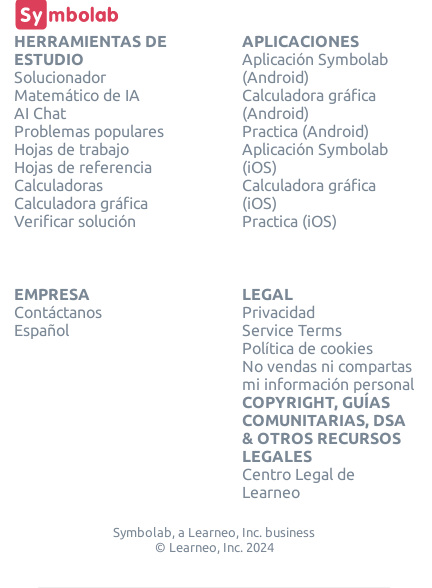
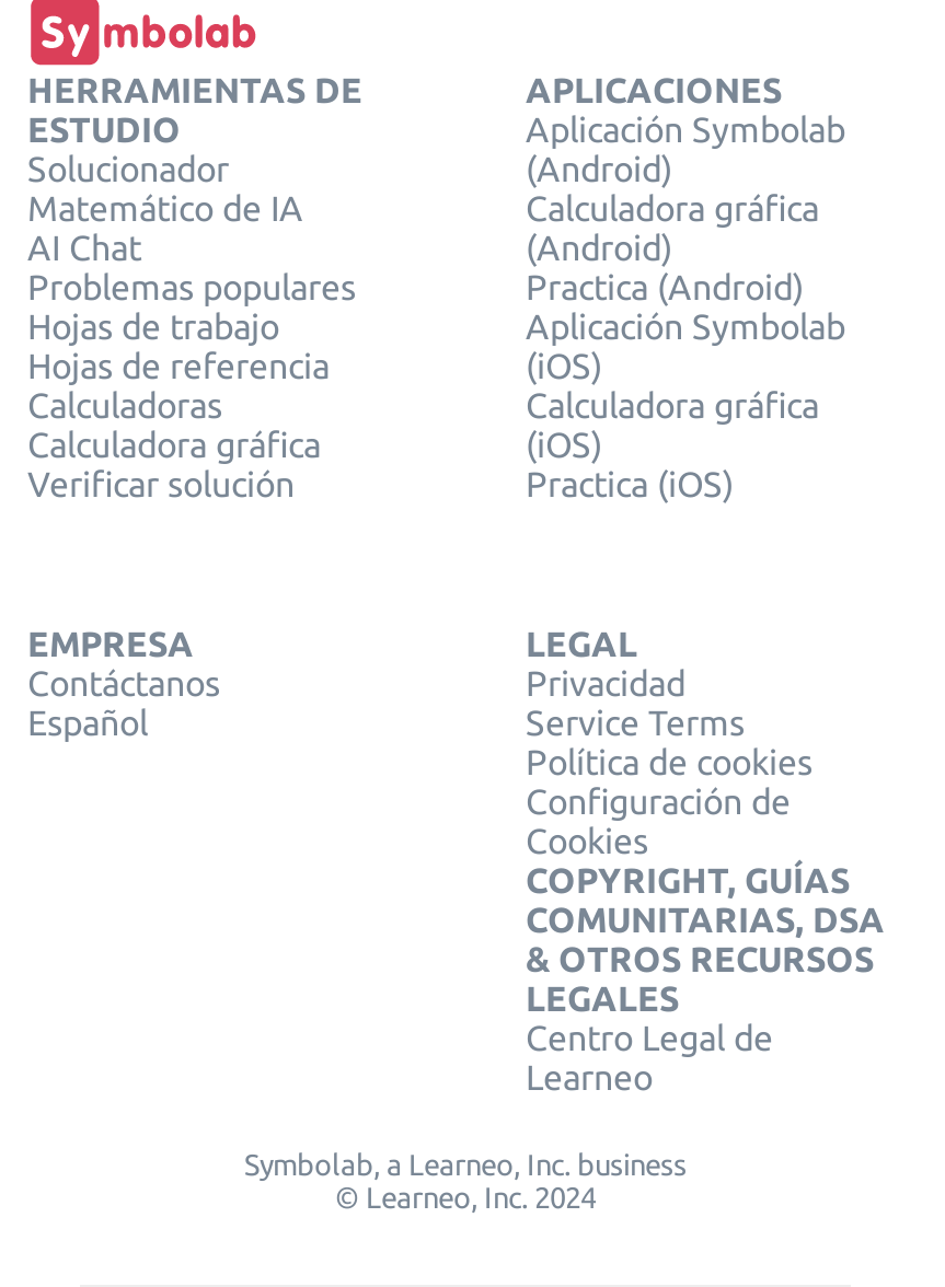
[241,357,413,393] No vendas ni compartas | mi información personal -> [526,782,791,861] Configuración de | Cookies

